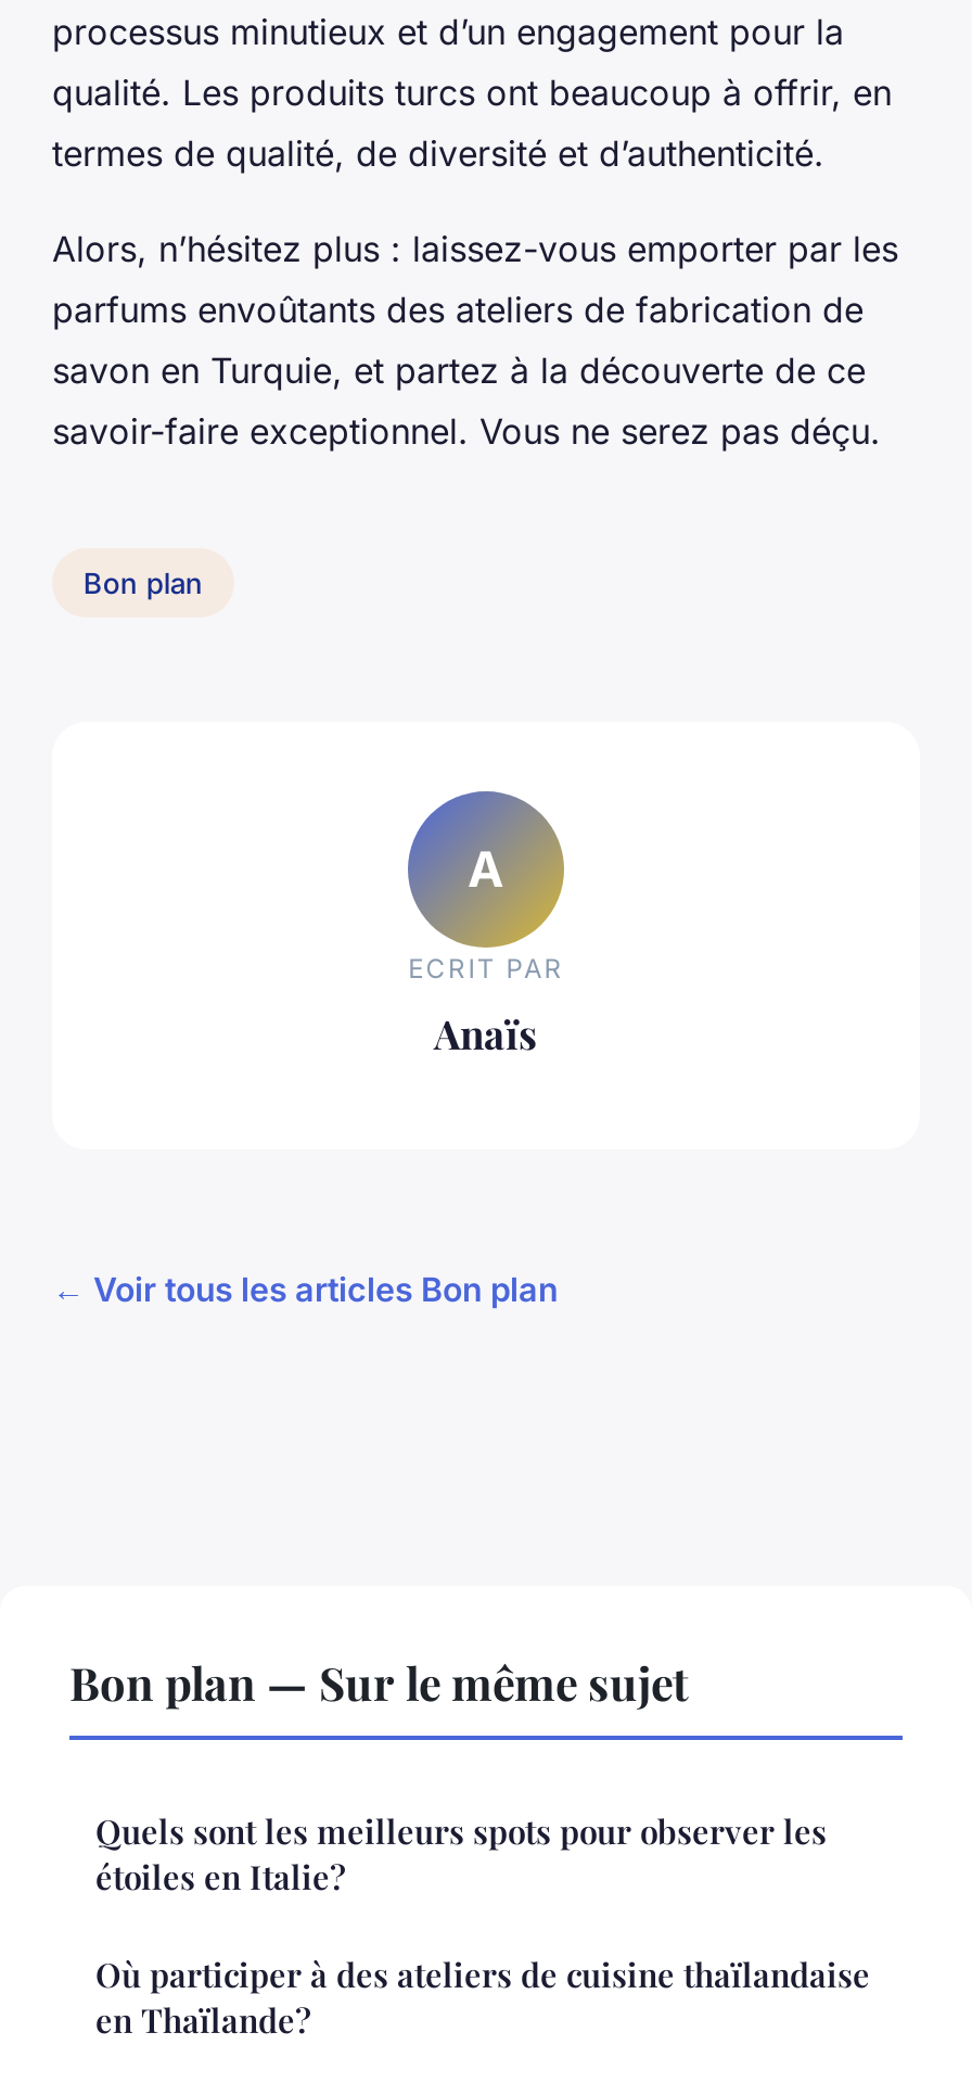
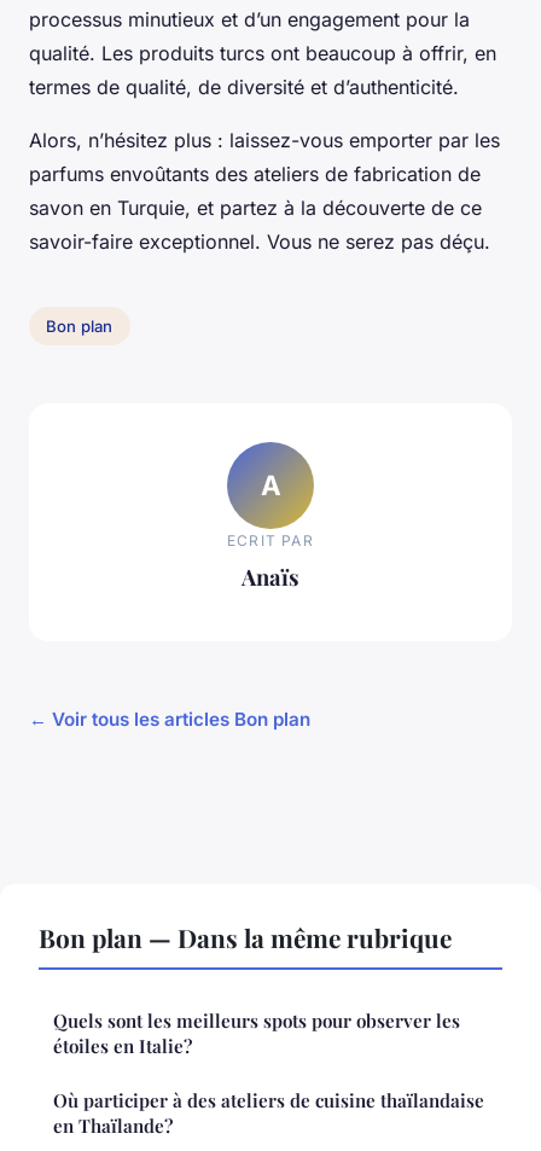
[69,1651,688,1712] Bon plan — Sur le même sujet -> [39,921,452,954] Bon plan — Dans la même rubrique

